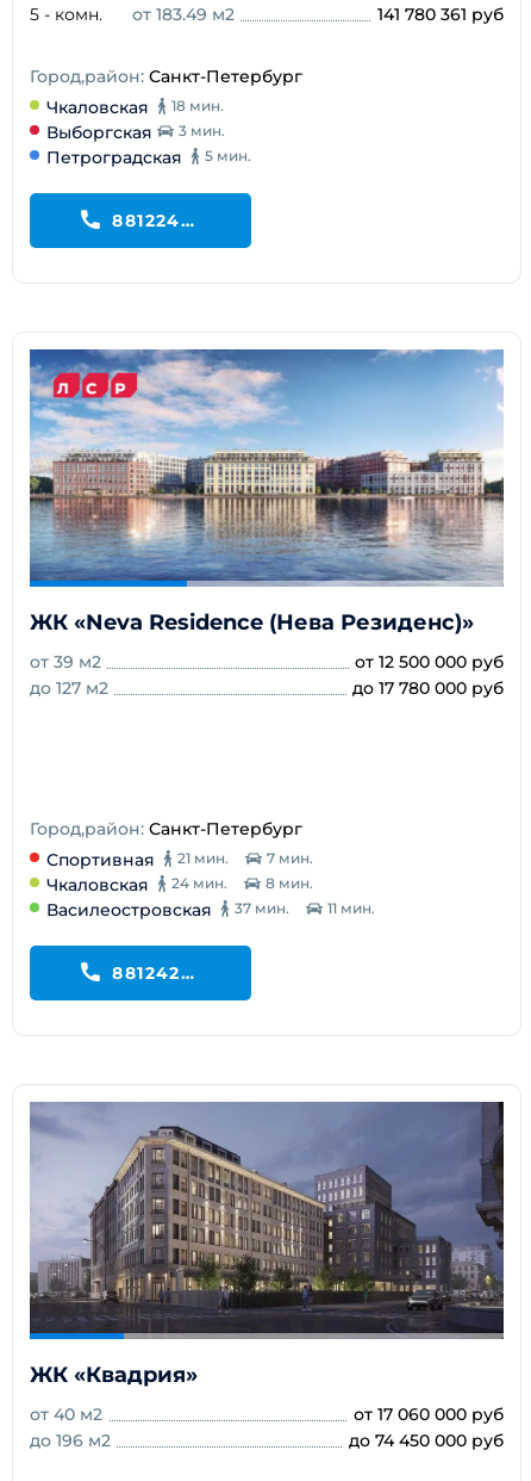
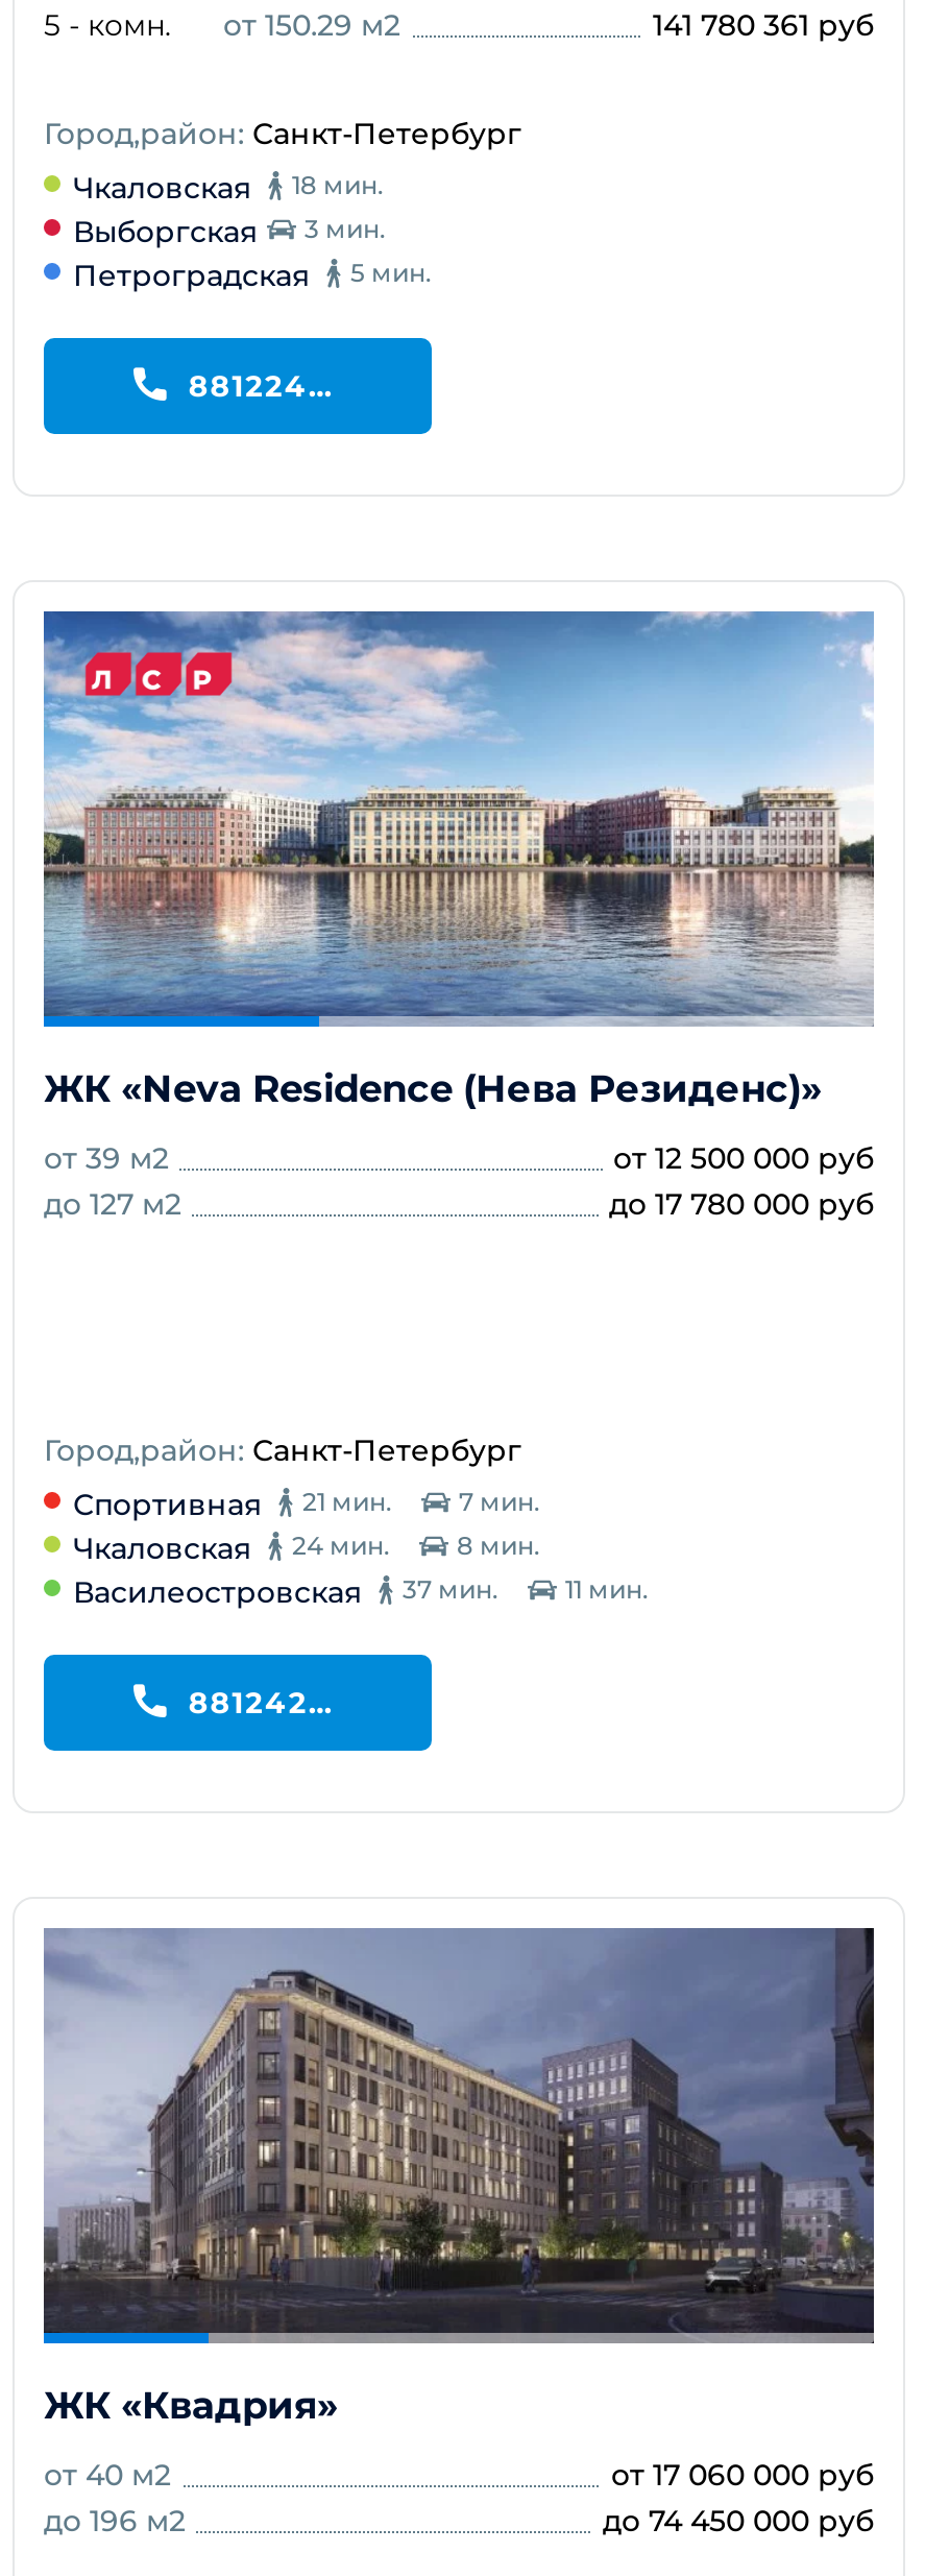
[30,4,235,25] 5 - комн. от 183.49 м2 -> [44,6,400,44] 5 - комн. от 150.29 м2

